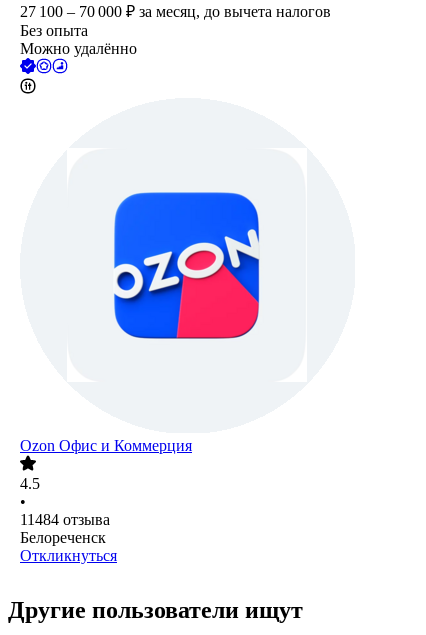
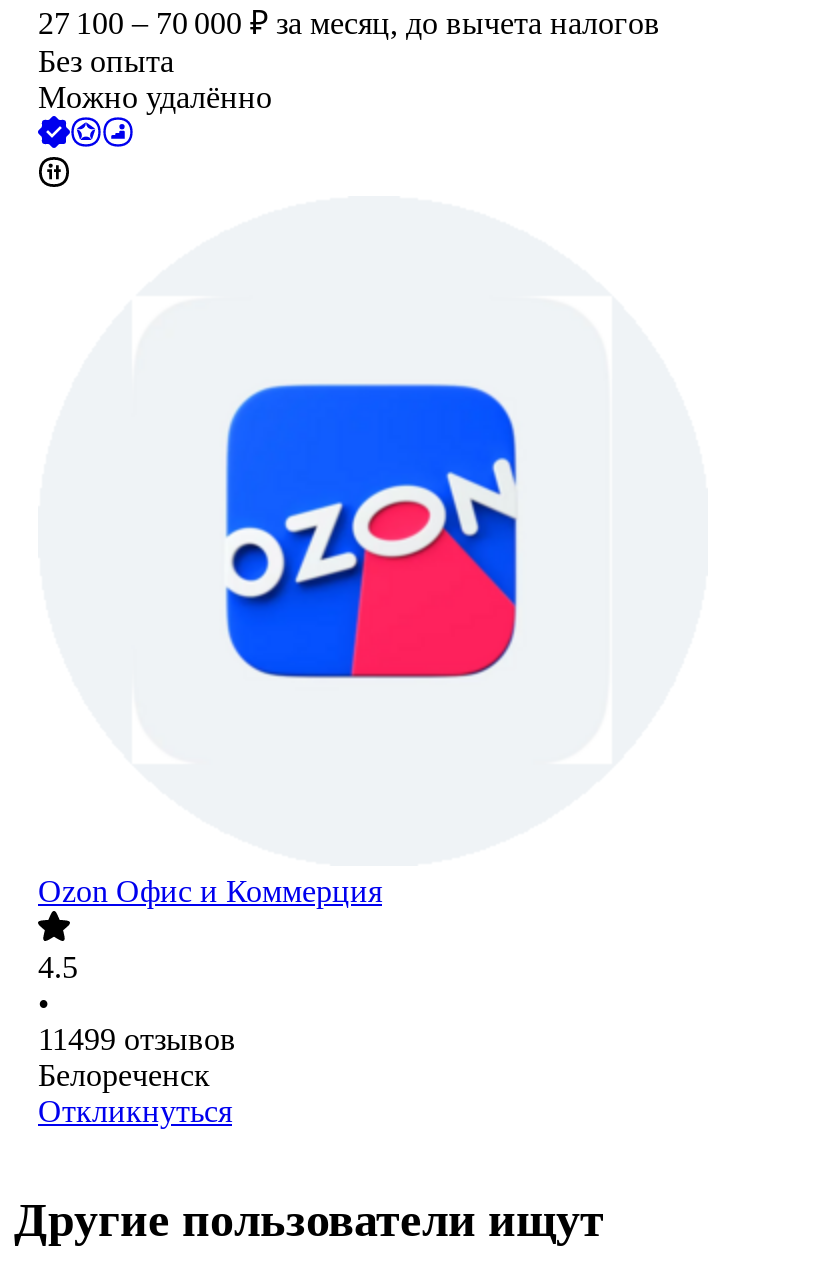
[20,511,110,528] 11484 отзыва -> [38,1023,236,1057] 11499 отзывов

